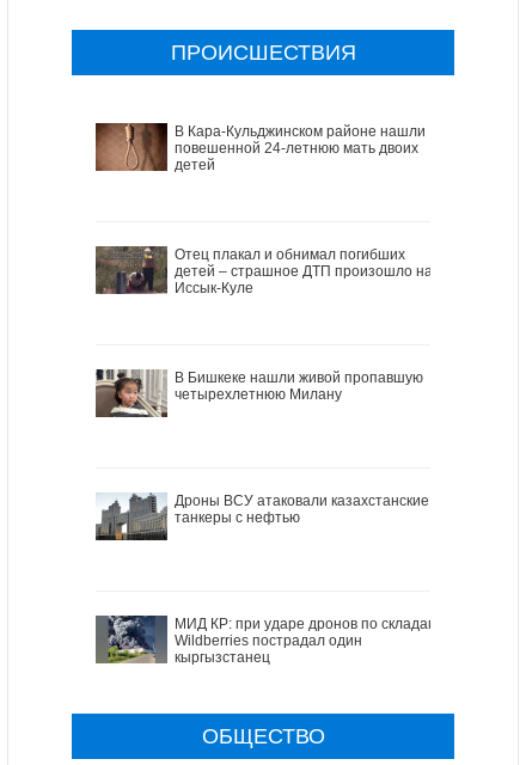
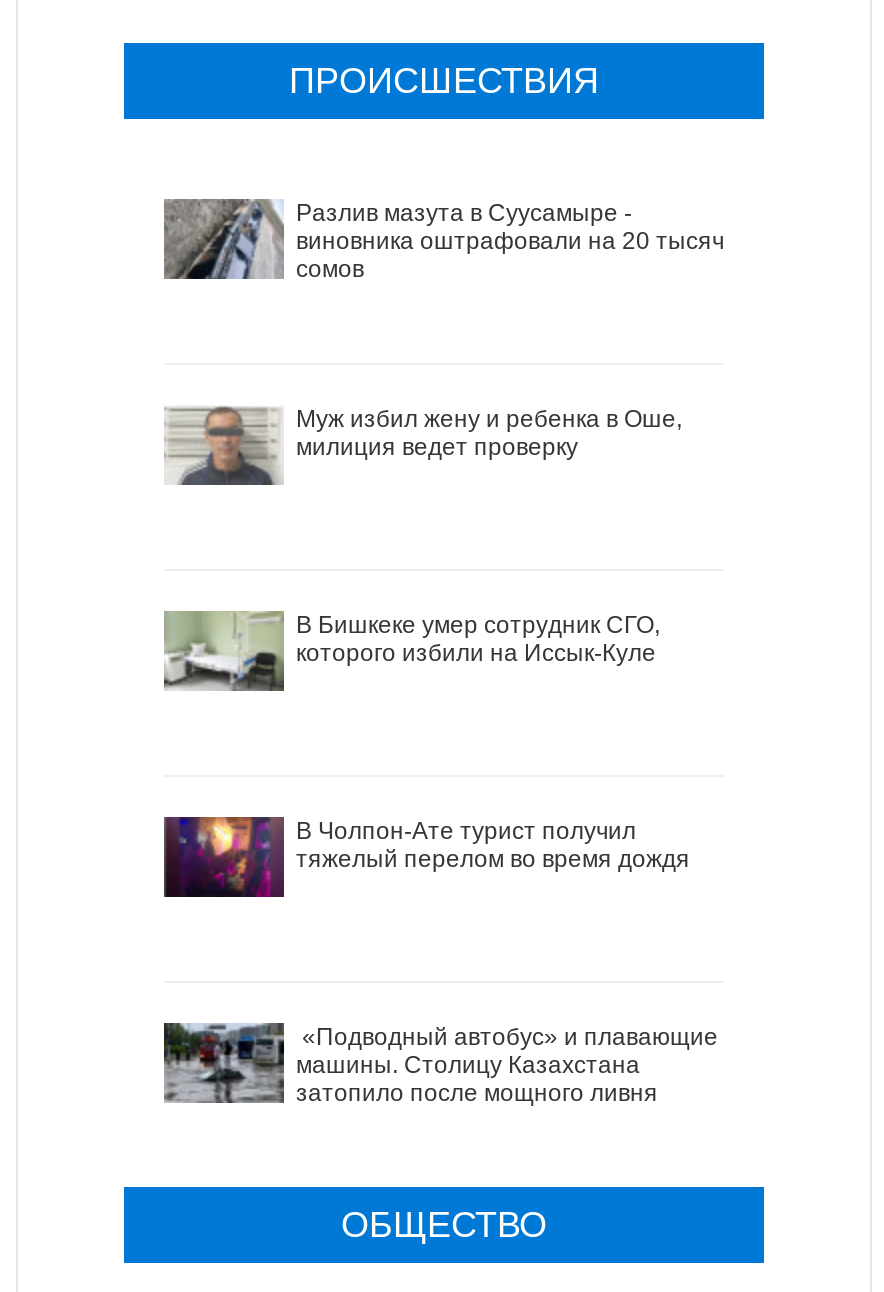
[96,123,426,173] [image] | В Кара-Кульджинском районе нашли | повешенной 24-летнюю мать двоих | детей -> [164,199,724,283] [image] | Разлив мазута в Суусамыре - | виновника оштрафовали на 20 тысяч | сомов
[94,245,433,296] [image] | Отец плакал и обнимал погибших | детей – страшное ДТП произошло на | Иссык-Куле -> [164,405,682,485] [image] | Муж избил жену и ребенка в Оше, | милиция ведет проверку
[94,369,423,417] [image] | В Бишкеке нашли живой пропавшую | четырехлетнюю Милану -> [164,611,660,691] [image] | В Бишкеке умер сотрудник СГО, | которого избили на Иссык-Куле
[96,492,429,540] [image] | Дроны ВСУ атаковали казахстанские | танкеры с нефтью -> [162,815,690,897] [image] | В Чолпон-Ате турист получил | тяжелый перелом во время дождя
[96,614,438,666] [image] | МИД КР: при ударе дронов по складам | Wildberries пострадал один | кыргызстанец -> [164,1023,718,1107] [image] | «Подводный автобус» и плавающие | машины. Столицу Казахстана | затопило после мощного ливня

